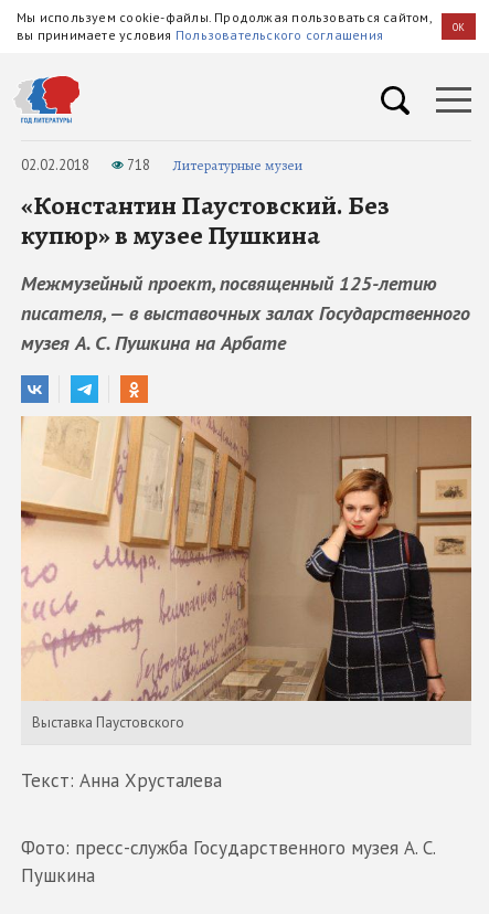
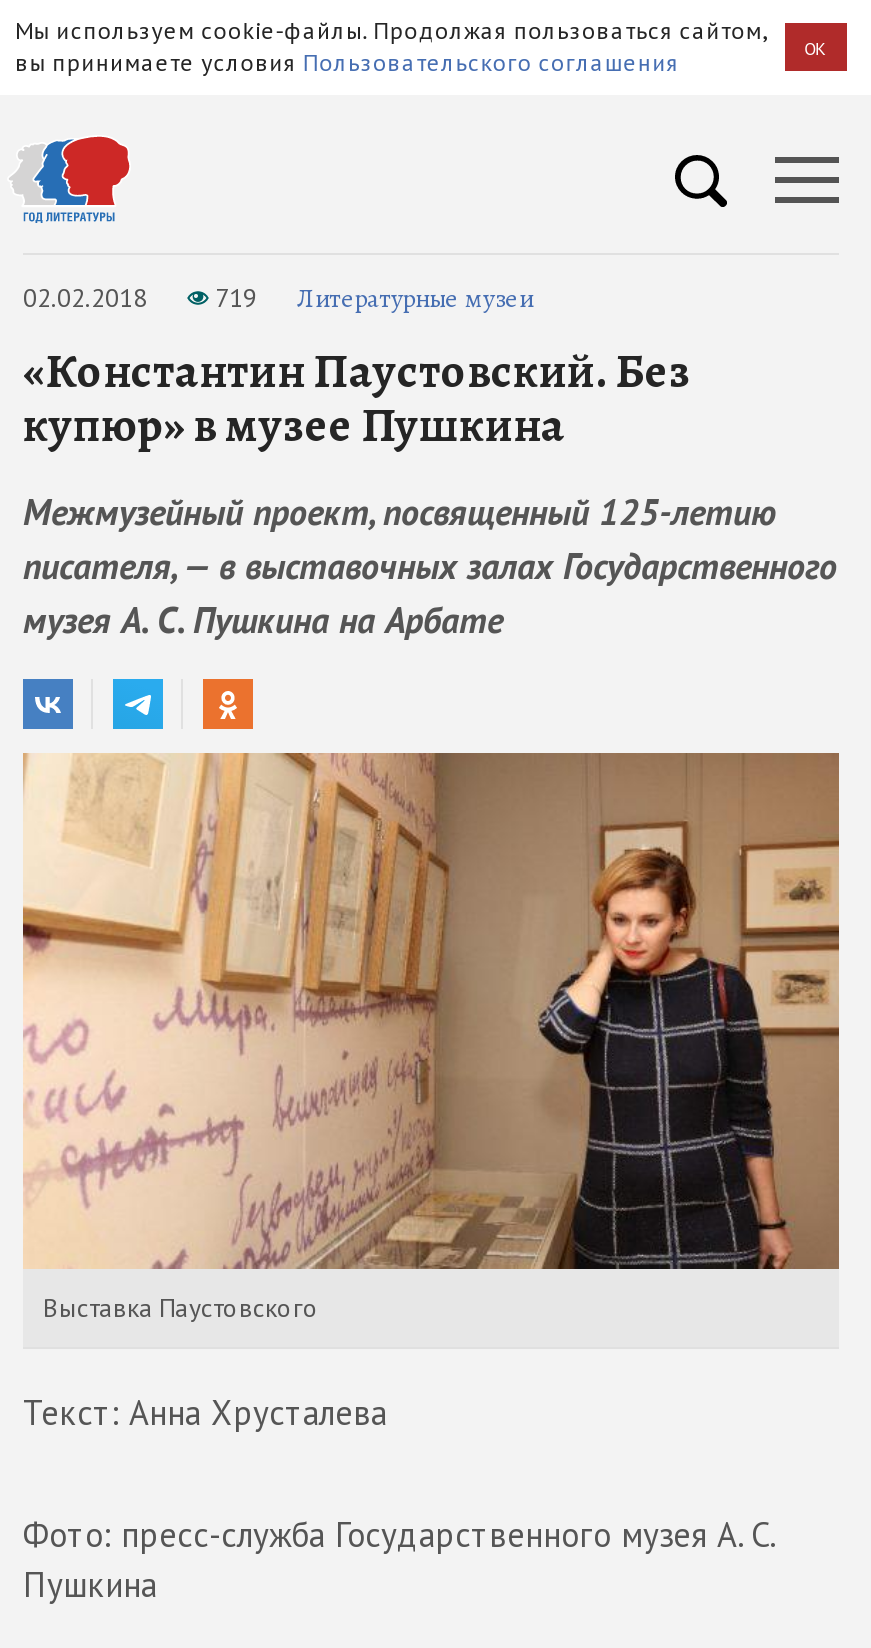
[21,156,302,174] 02.02.2018 718 Литературные музеи -> [23,281,533,315] 02.02.2018 719 Литературные музеи

